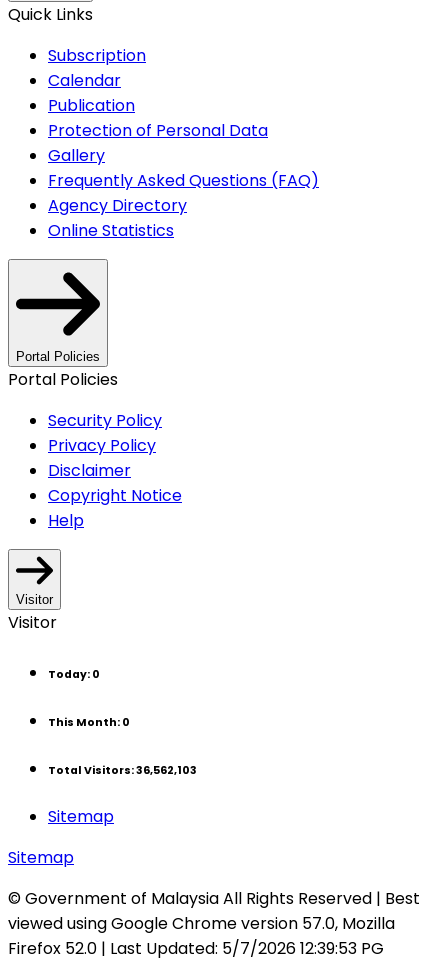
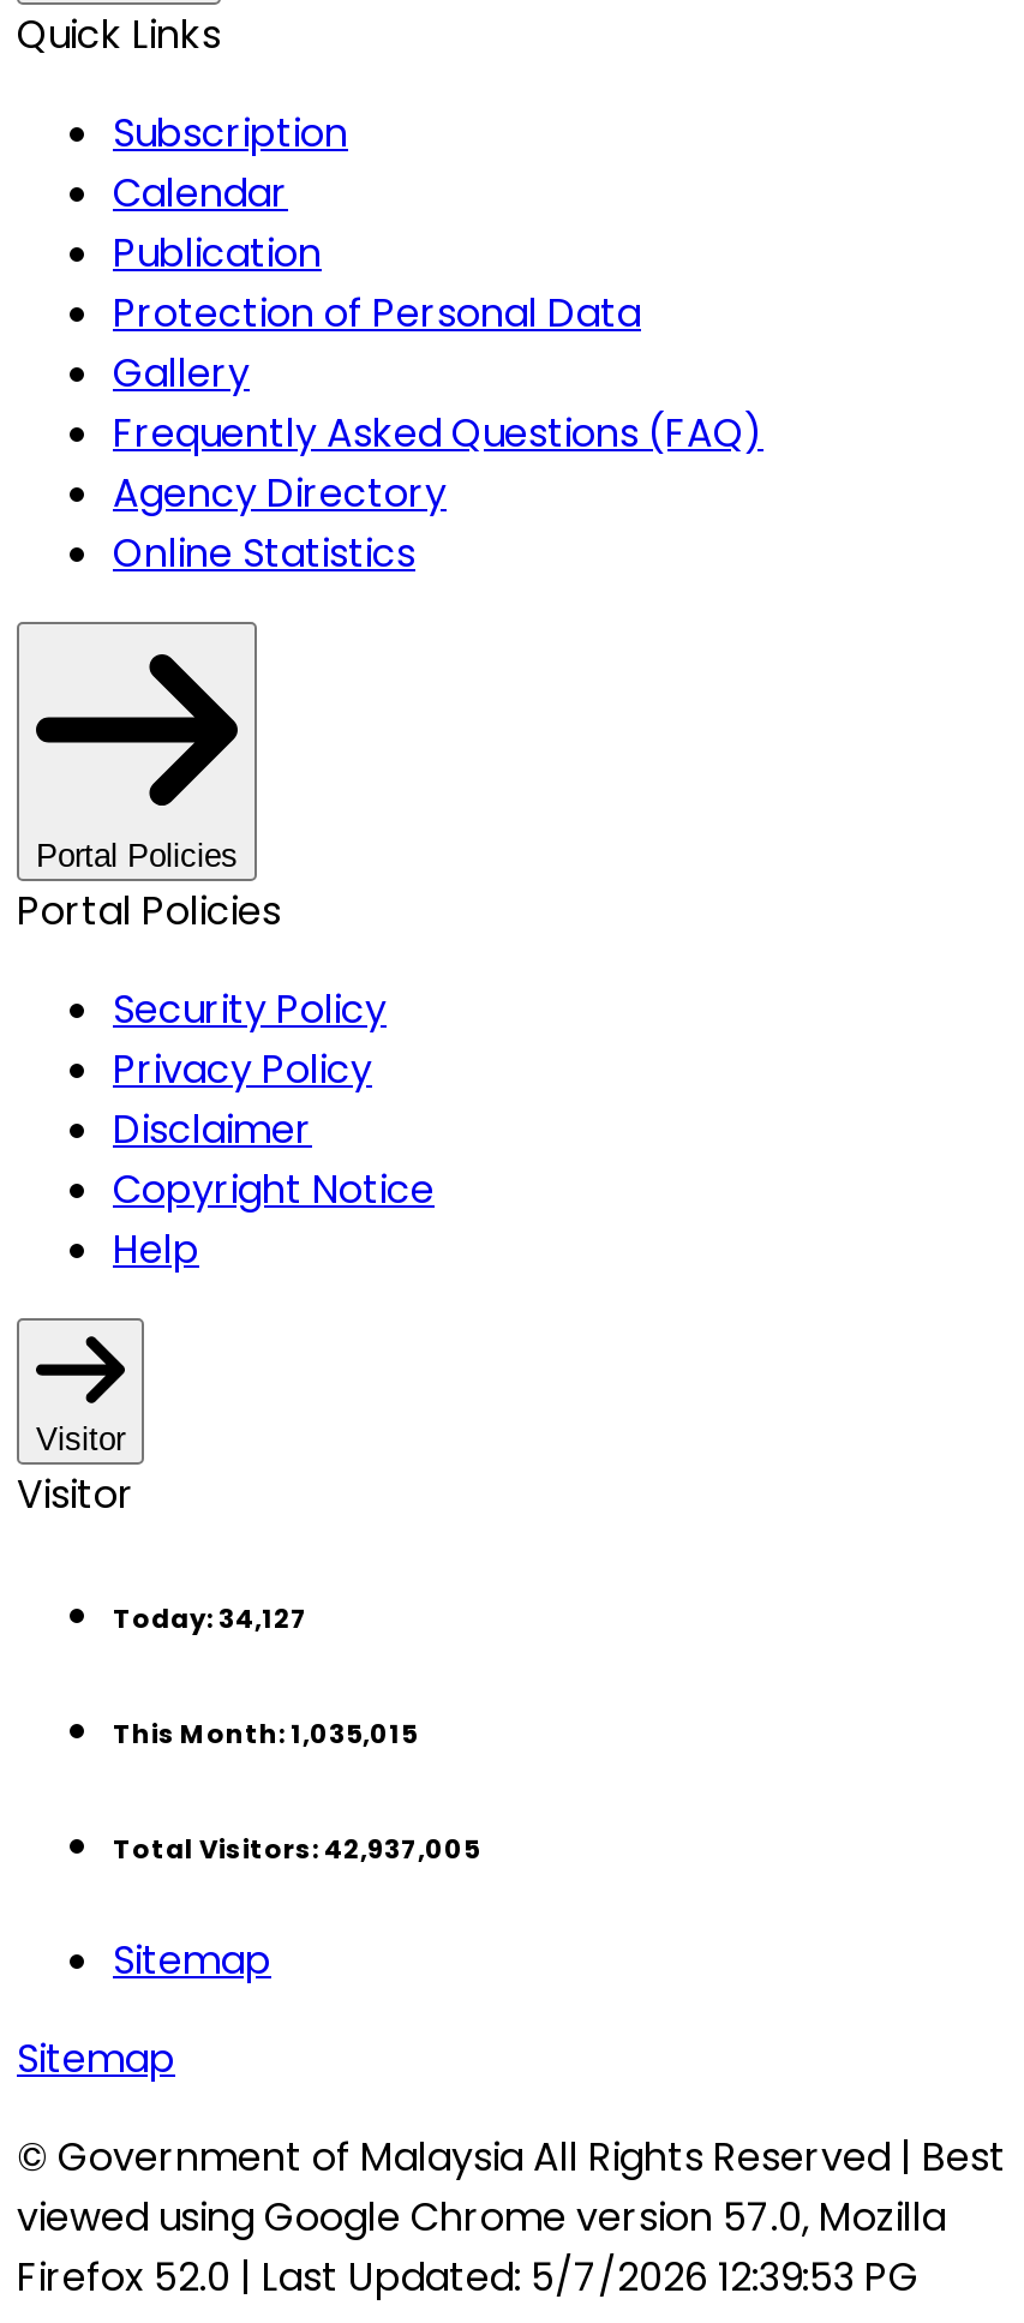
[48,667,100,682] Today: 0 -> [113,1602,307,1638] Today: 34,127
[48,715,130,730] This Month: 0 -> [113,1717,418,1753] This Month: 1,035,015
[48,763,197,778] Total Visitors: 36,562,103 -> [113,1833,480,1869] Total Visitors: 42,937,005

